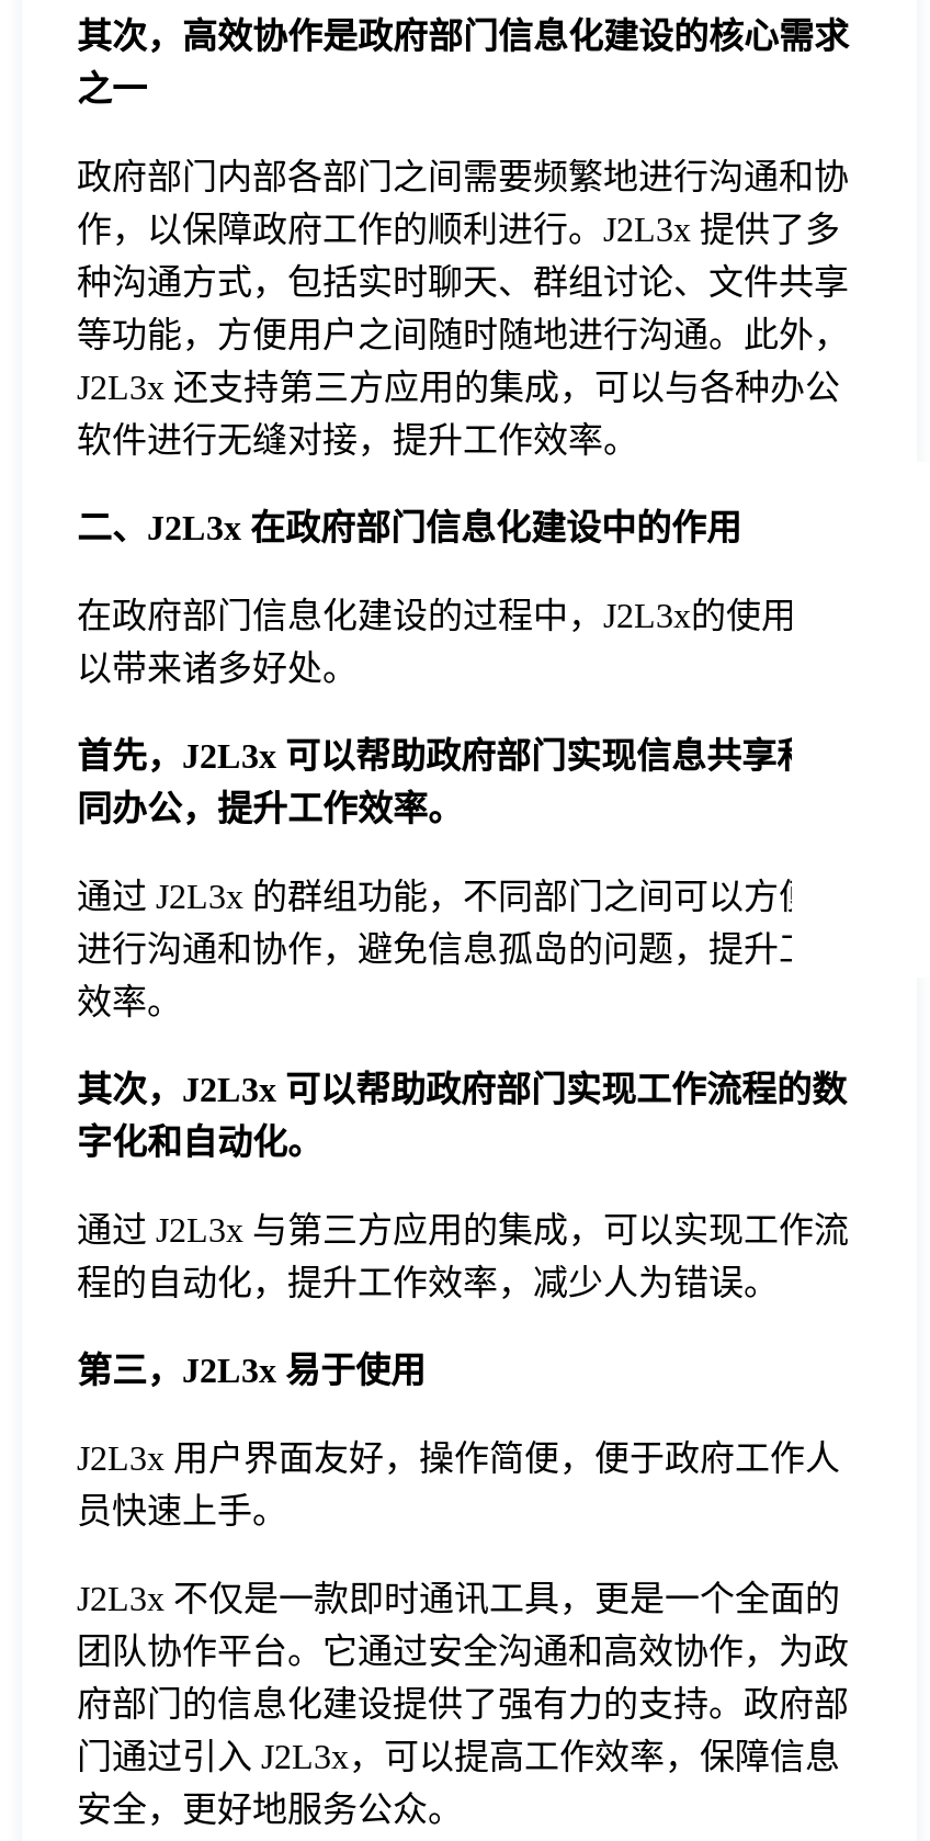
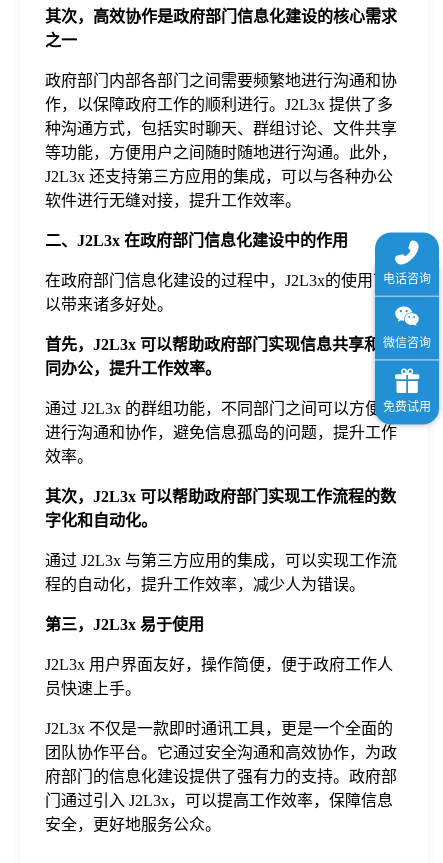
none -> [373,231,440,427] [image]

